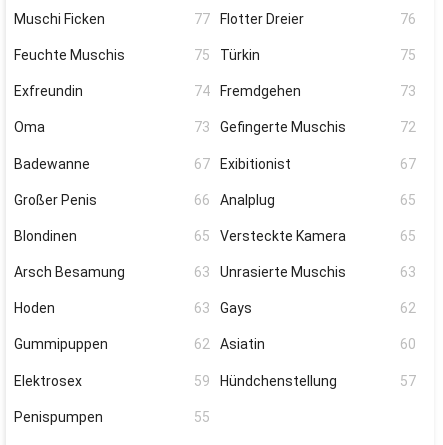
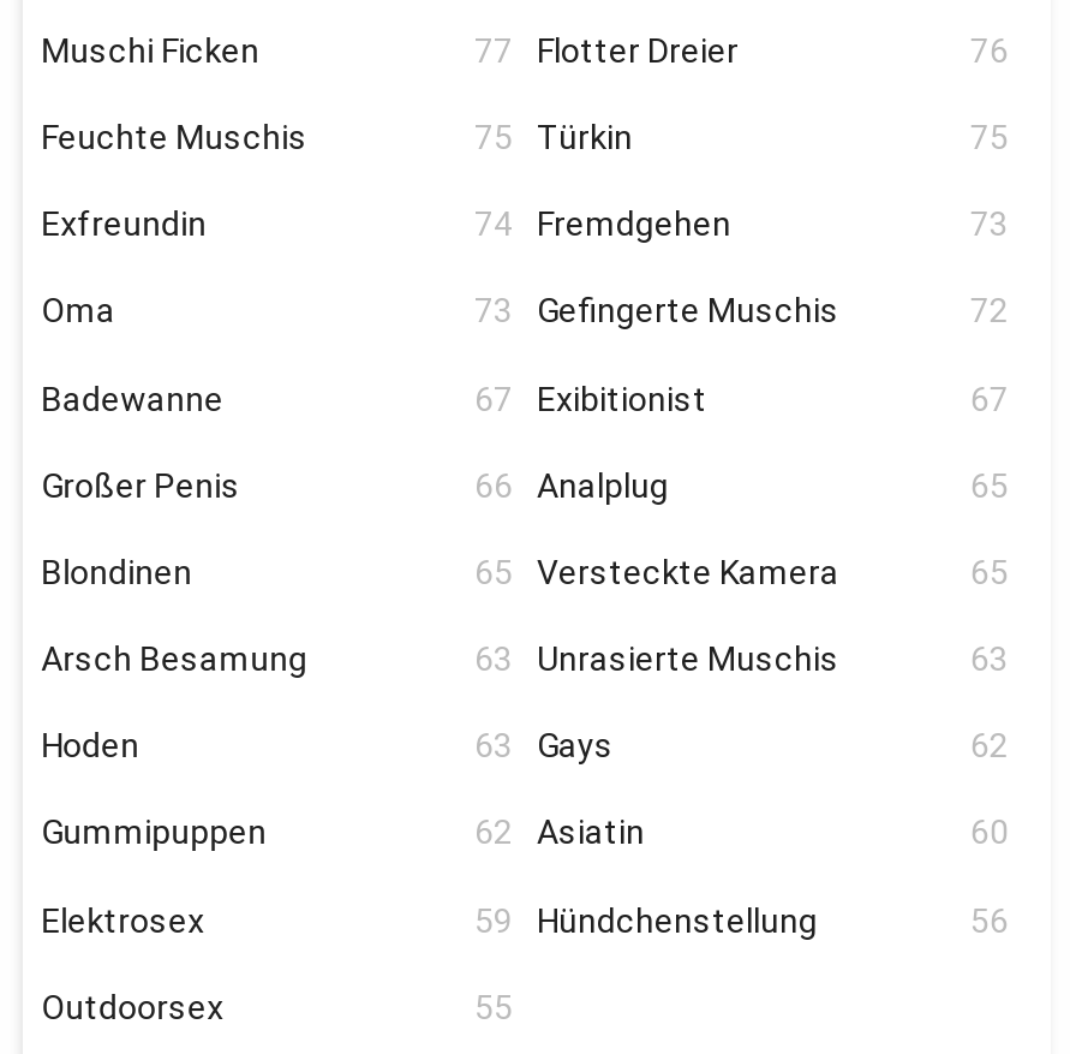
[400,373,416,389] 57 -> [970,901,1009,939] 56
[14,409,103,425] Penispumpen -> [41,988,224,1026] Outdoorsex

